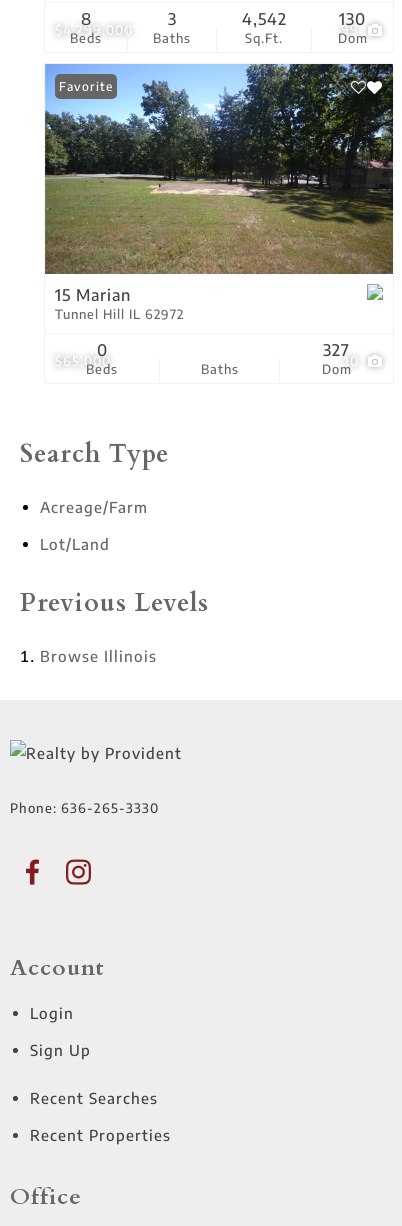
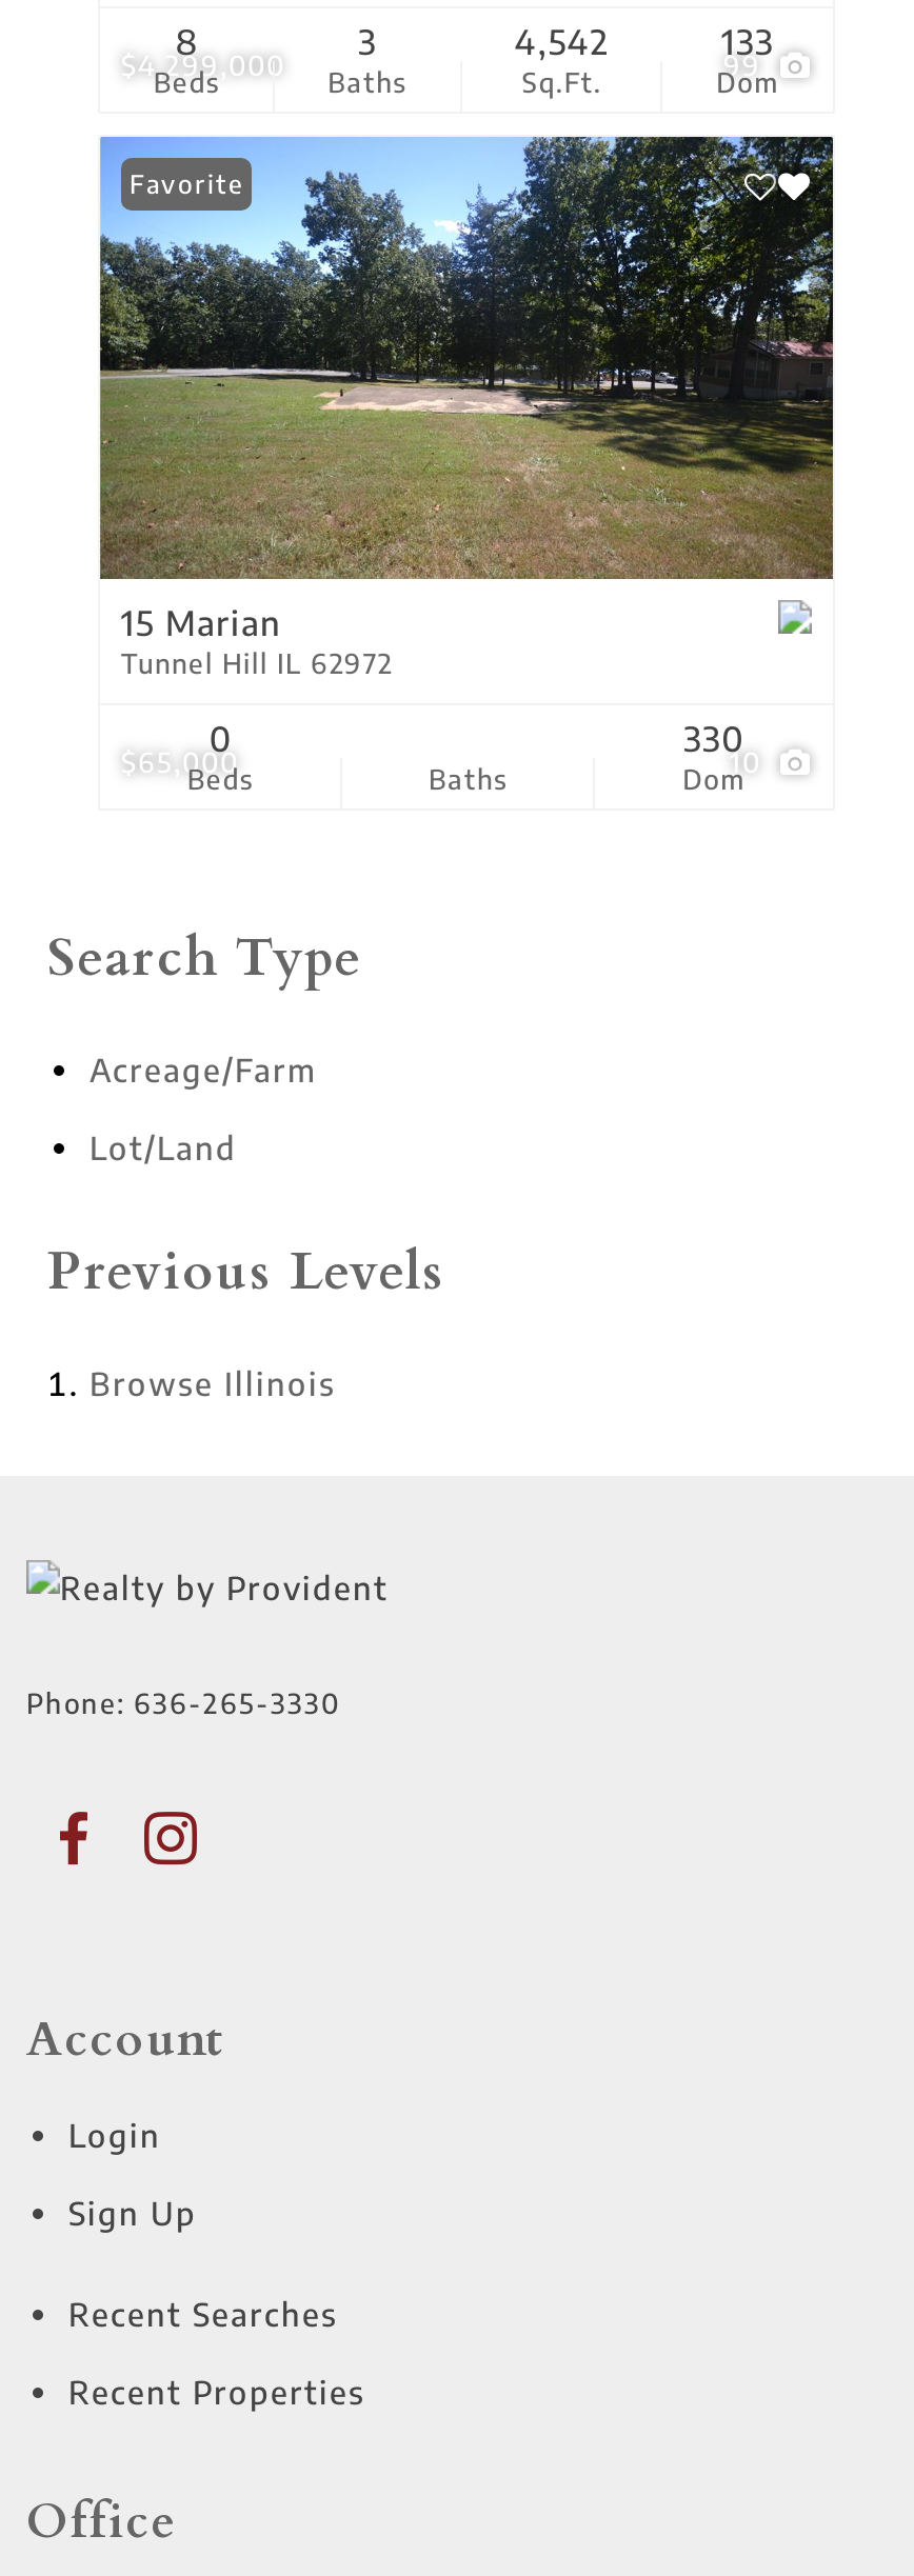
[339,9,366,29] 130 -> [722,21,774,63] 133
[323,340,350,360] 327 -> [684,718,745,760] 330

